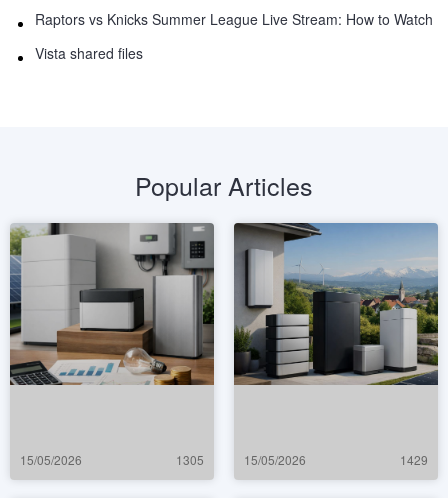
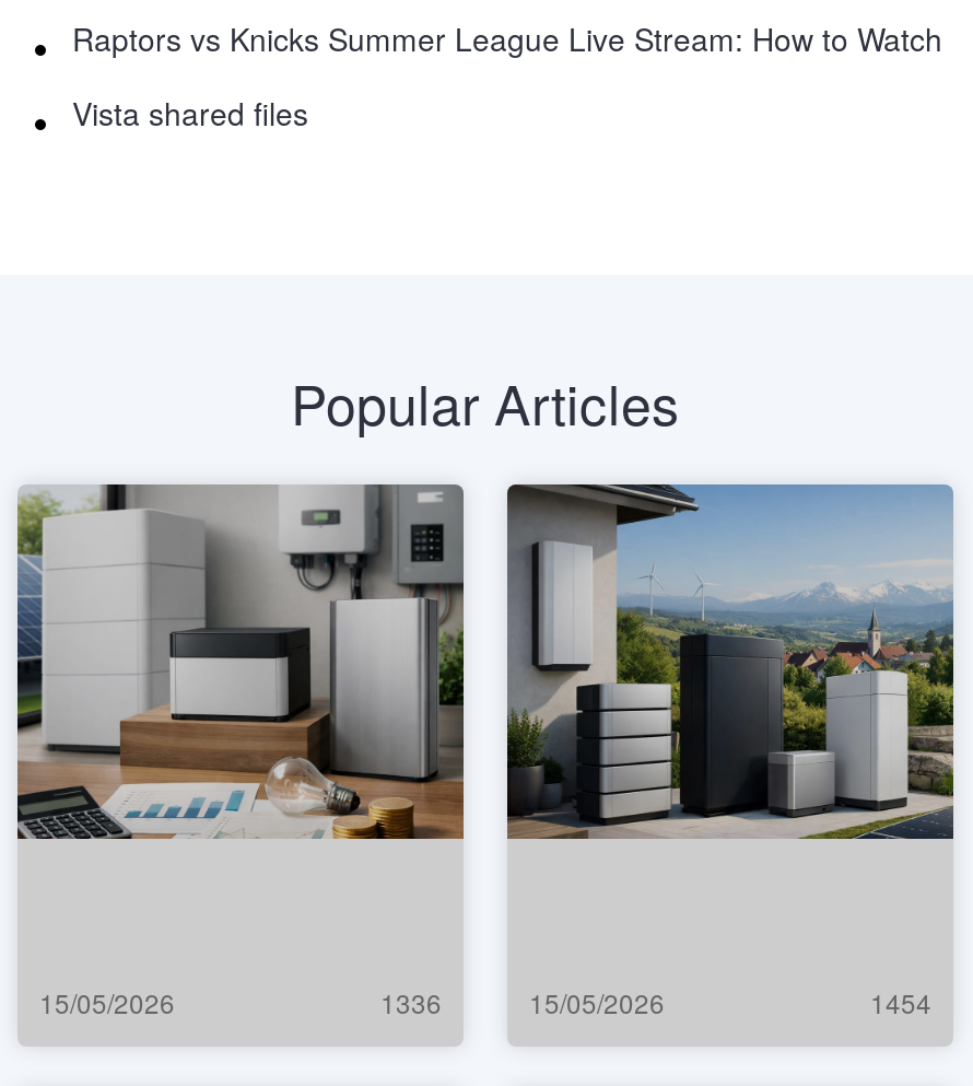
[176,451,204,468] 1305 -> [380,983,442,1020] 1336
[400,451,428,468] 1429 -> [870,983,931,1020] 1454

